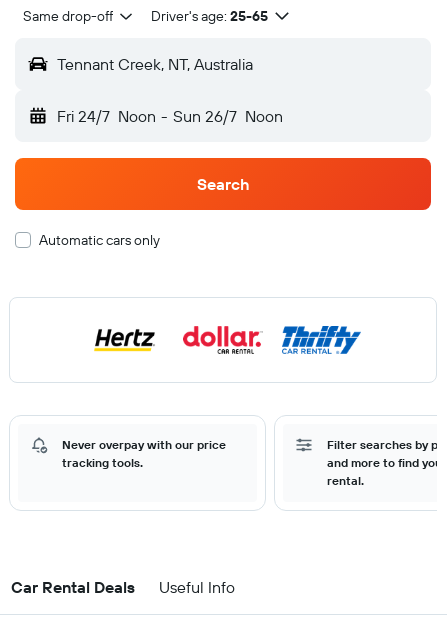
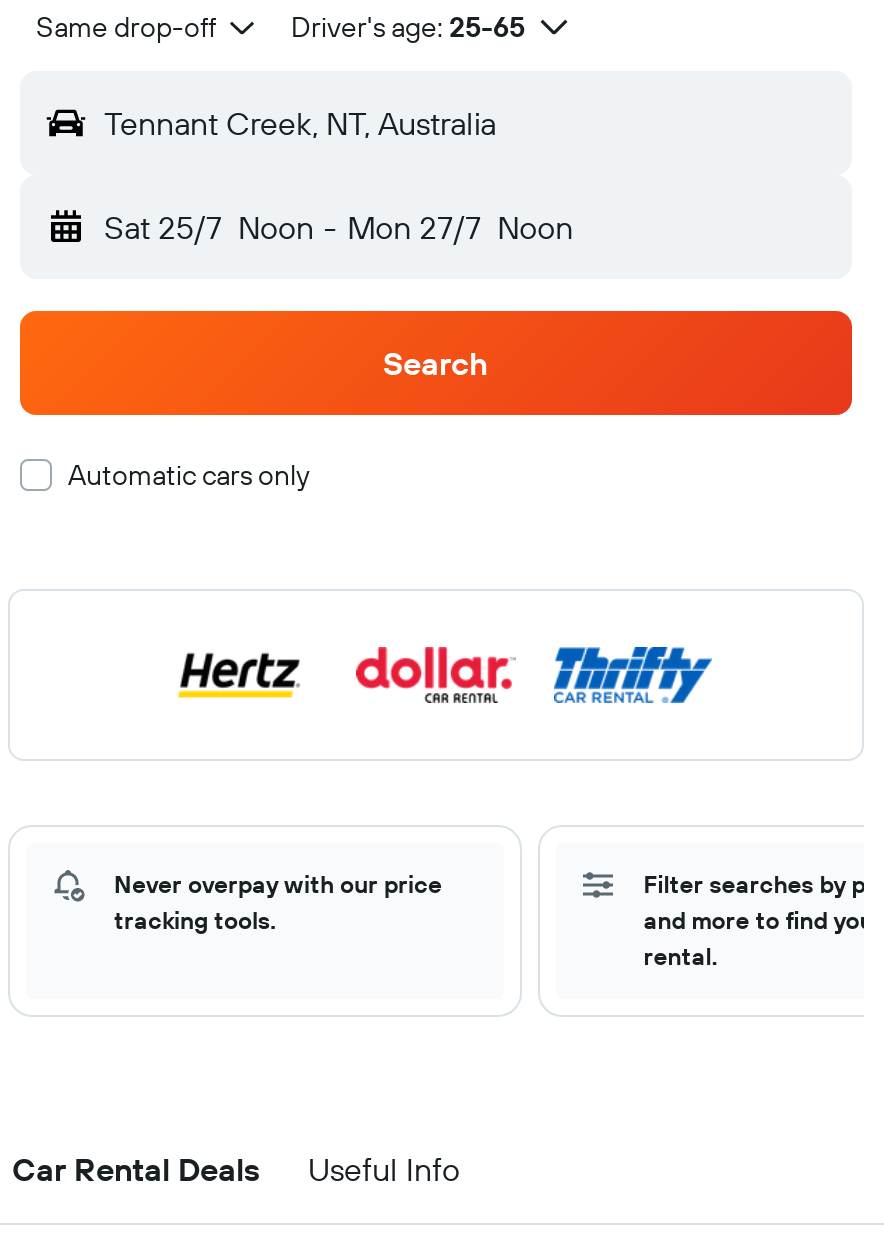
[57,106,283,126] Fri 24/7 Noon - Sun 26/7 Noon -> [104,207,573,247] Sat 25/7 Noon - Mon 27/7 Noon

